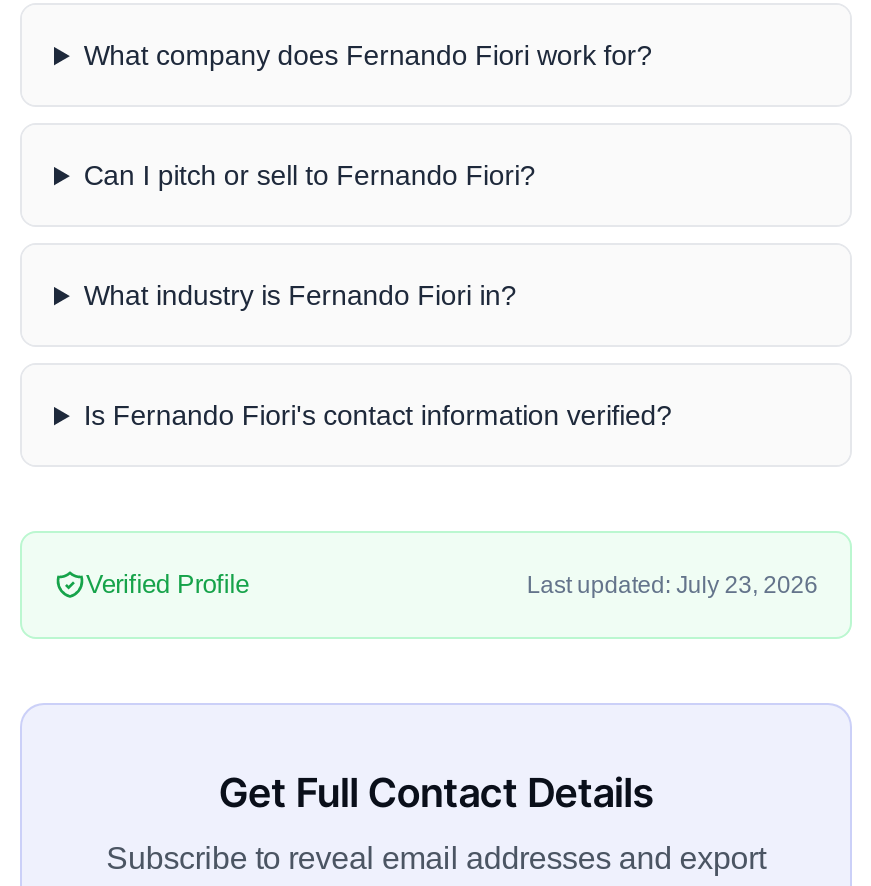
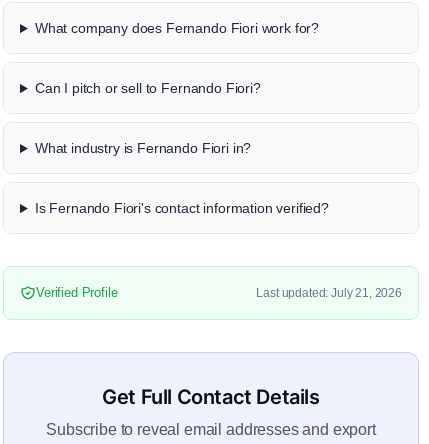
[527,570,818,598] Last updated: July 23, 2026 -> [256,286,402,300] Last updated: July 21, 2026

